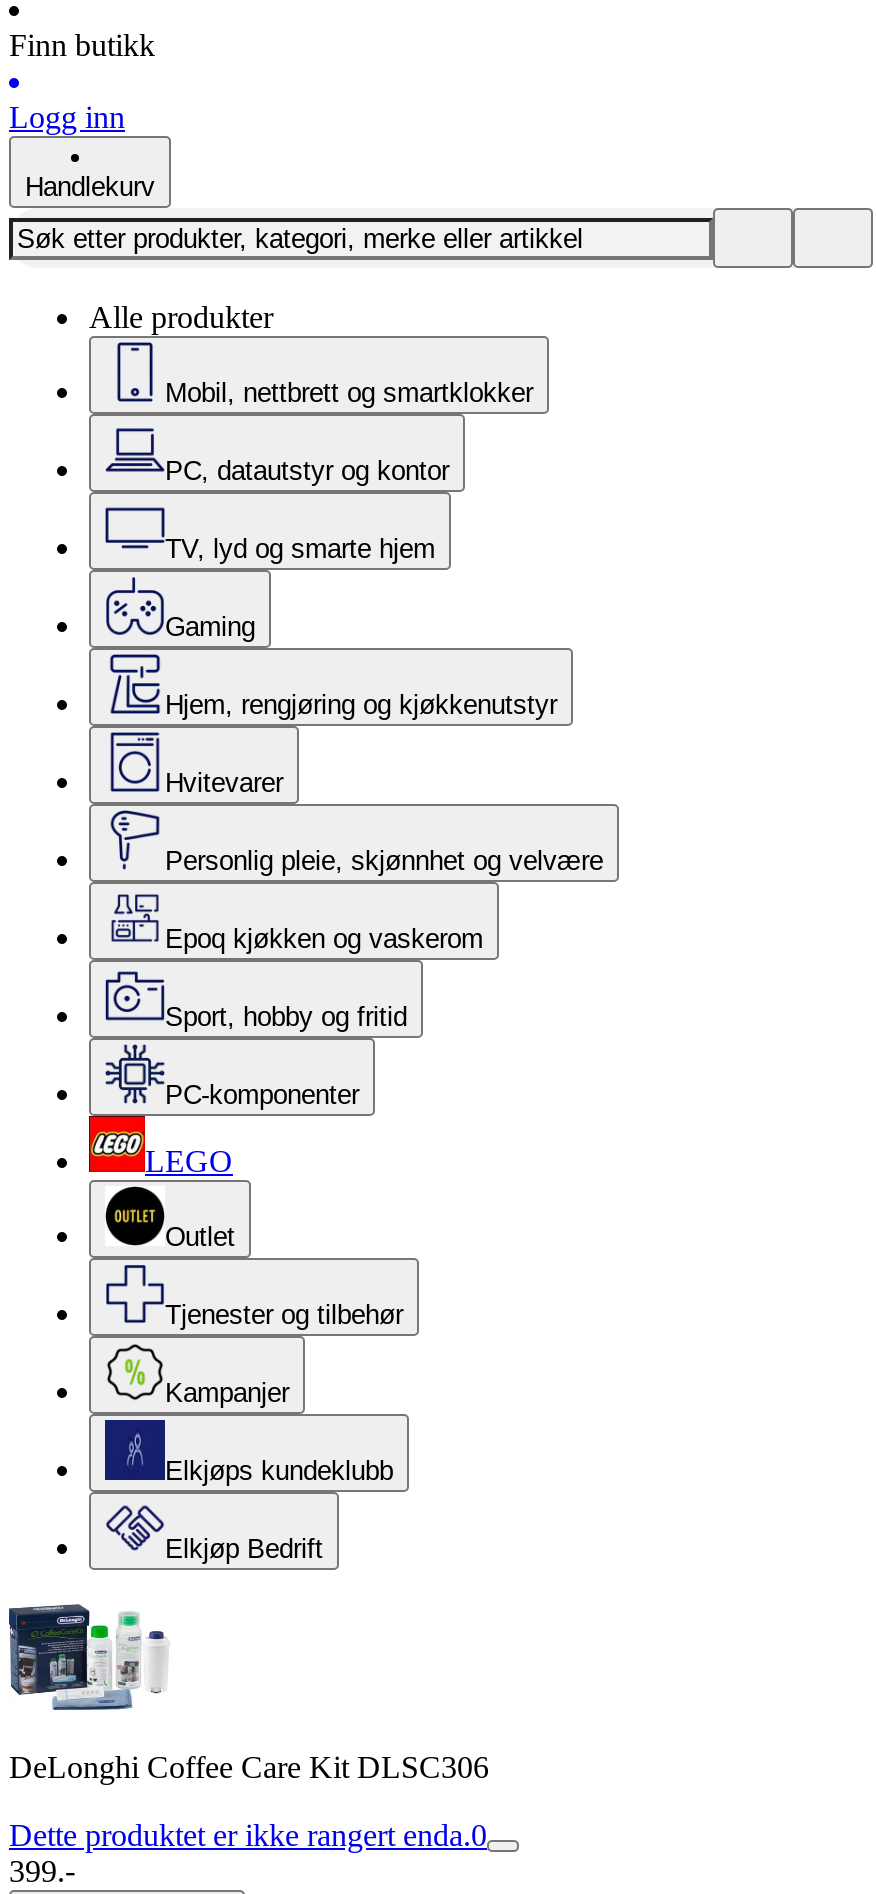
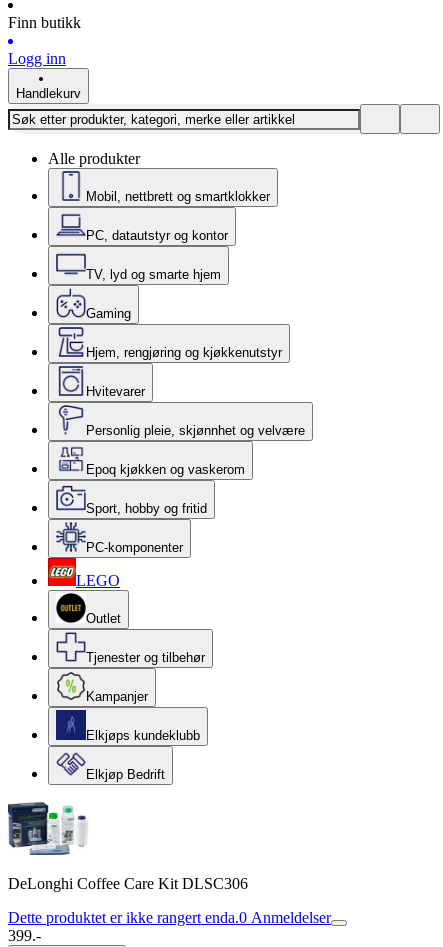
[9,1818,487,1852] Dette produktet er ikke rangert enda.0 -> [8,909,331,926] Dette produktet er ikke rangert enda.0 Anmeldelser

